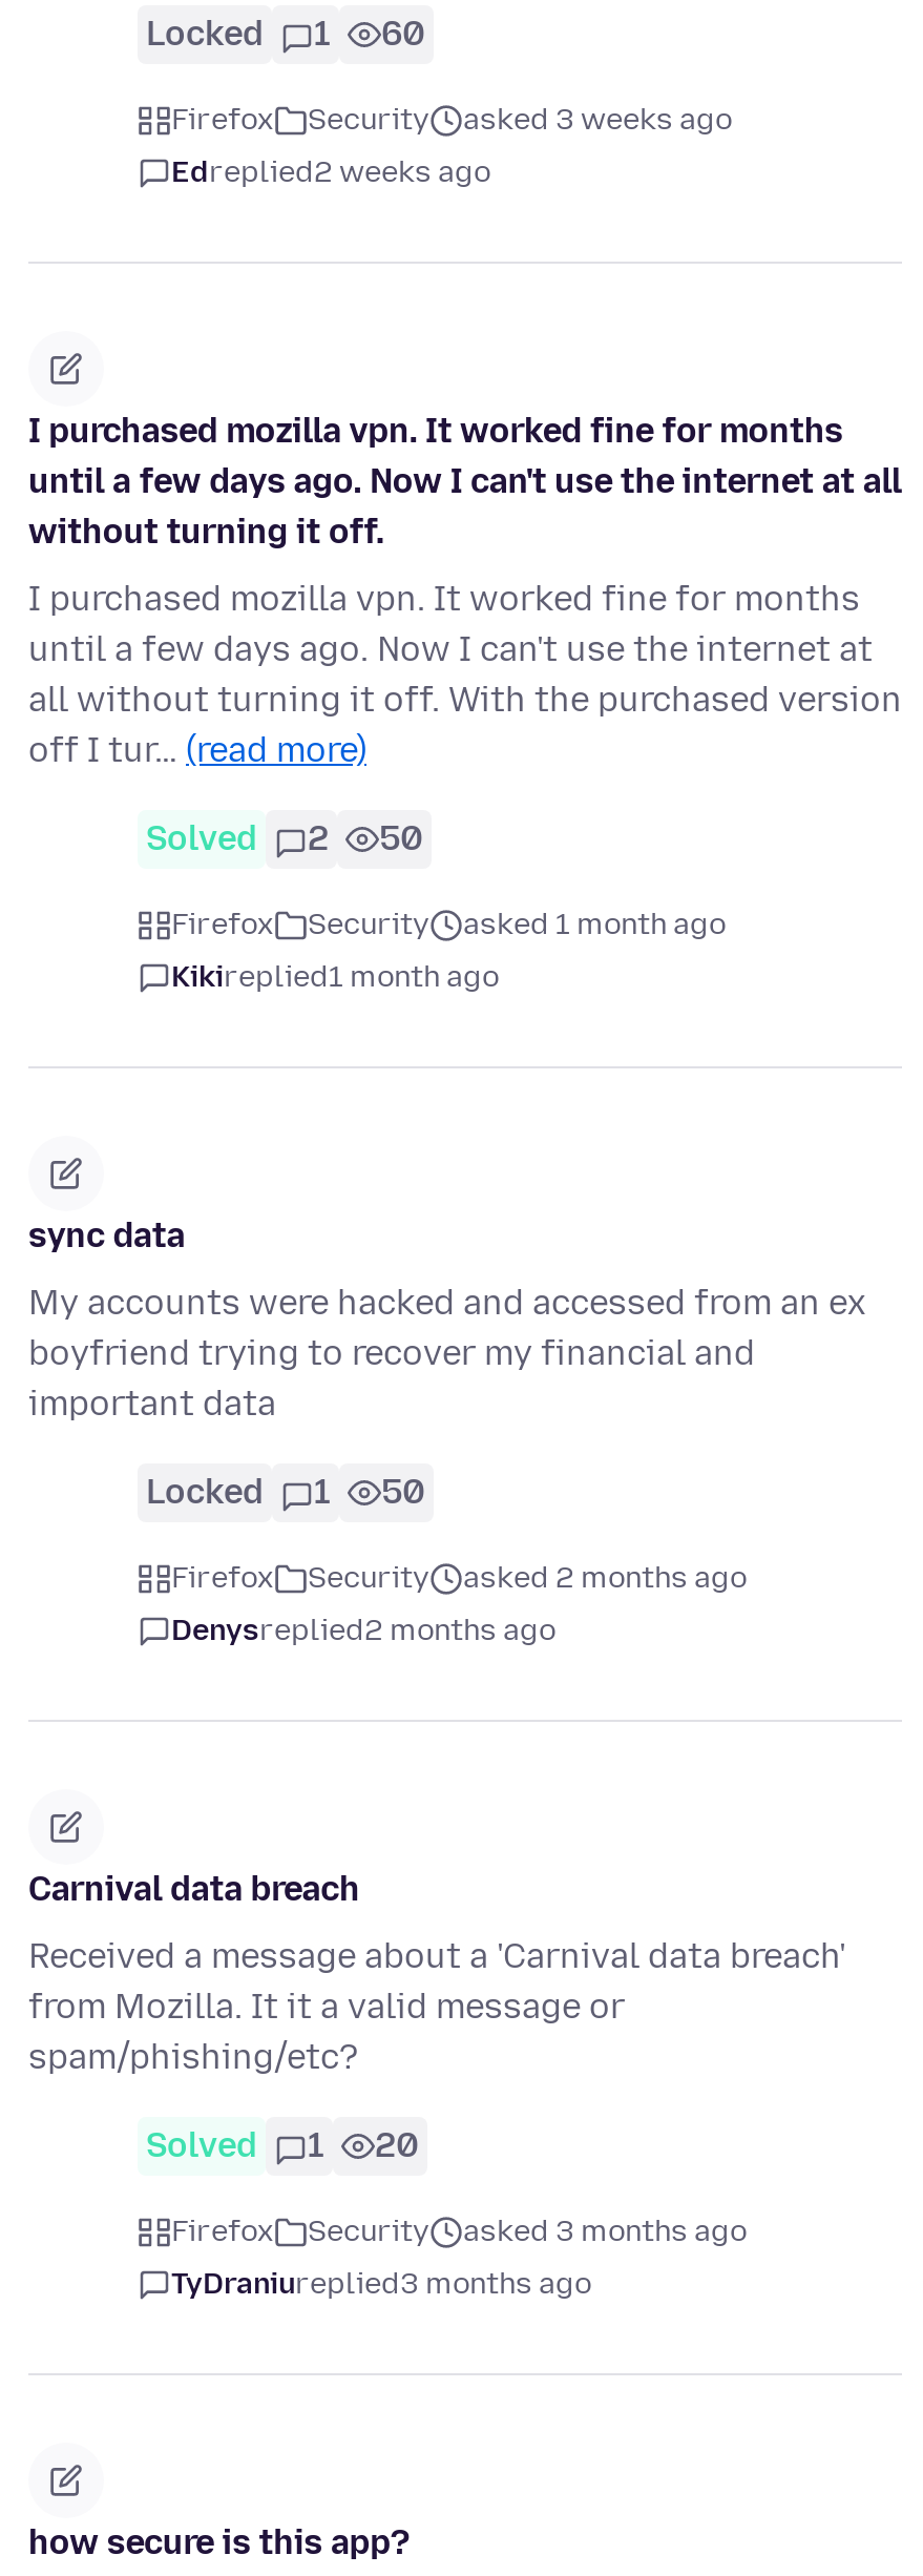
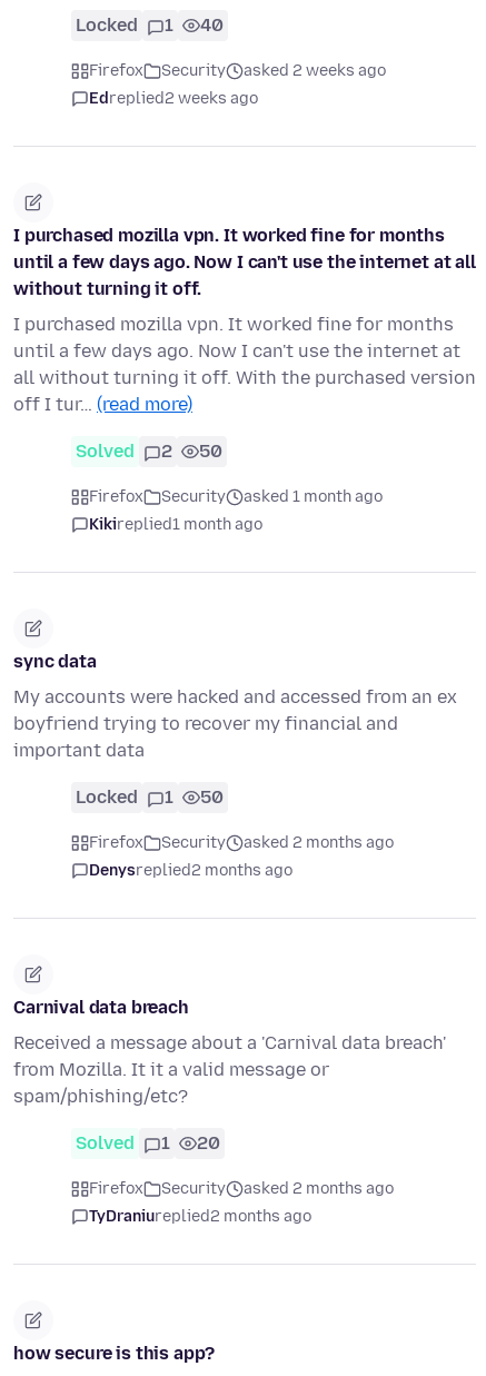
[146,15,425,55] Locked 1 60 -> [76,15,224,36] Locked 1 40
[463,103,732,139] asked 3 weeks ago -> [244,62,386,81] asked 2 weeks ago
[463,2215,747,2250] asked 3 months ago -> [244,1180,394,1199] asked 2 months ago
[171,2267,591,2303] TyDraniureplied3 months ago -> [89,1207,311,1226] TyDraniureplied2 months ago

